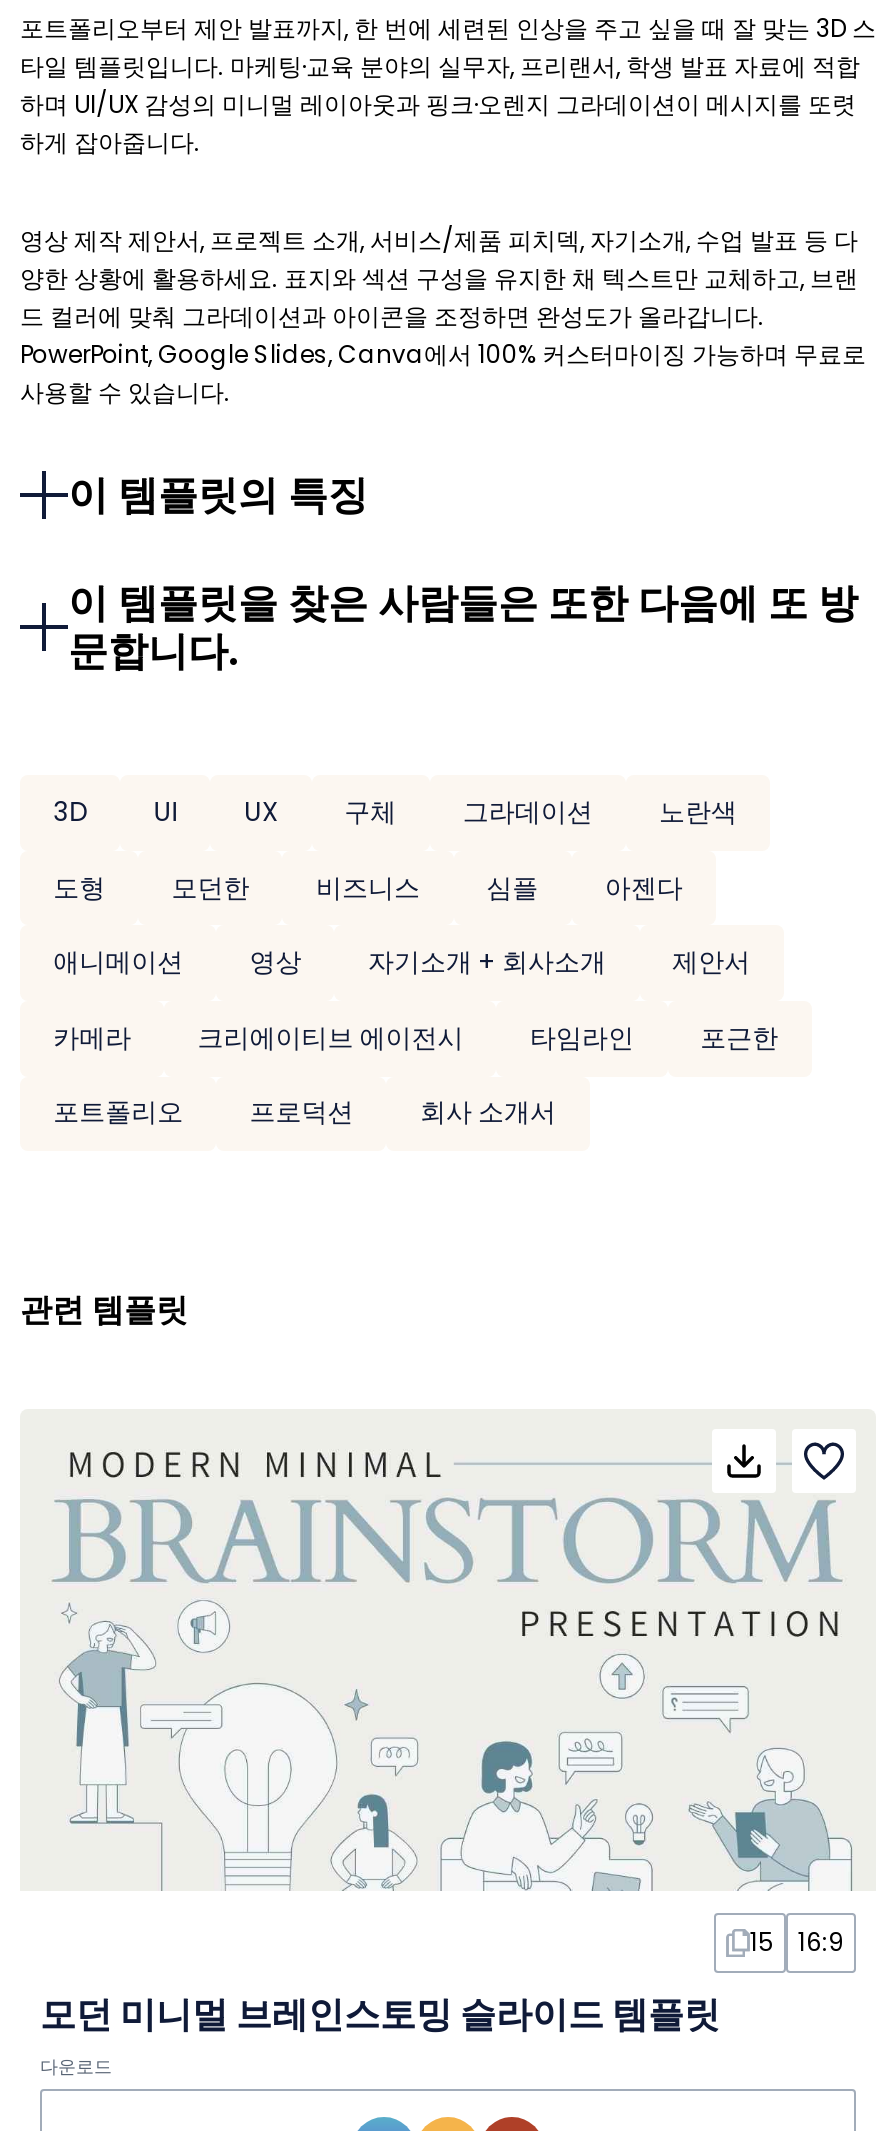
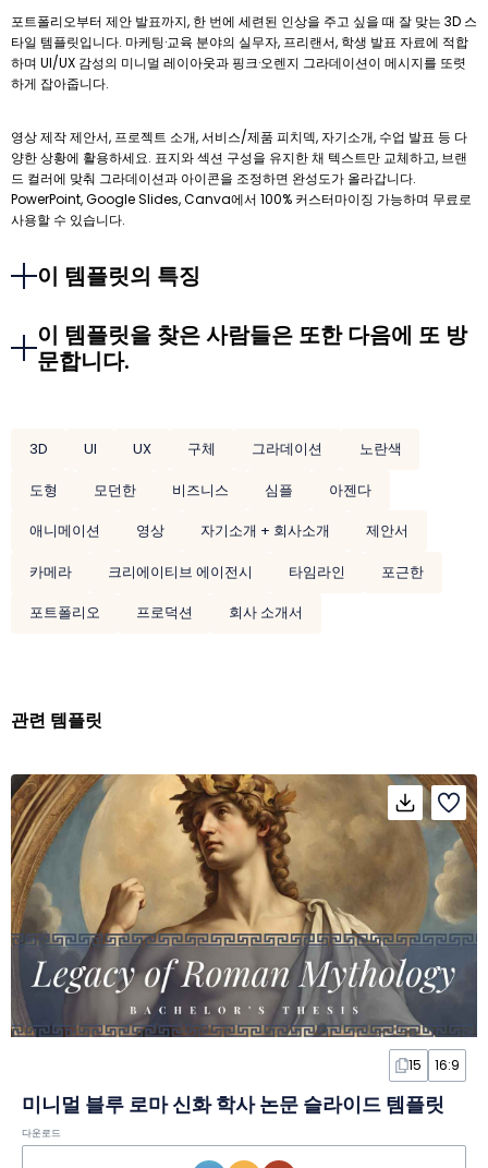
[20,1409,876,1891] [image] -> [10,773,478,1038] [image]
[40,1989,720,2039] 모던 미니멀 브레인스토밍 슬라이드 템플릿 -> [22,1090,444,1118] 미니멀 블루 로마 신화 학사 논문 슬라이드 템플릿

